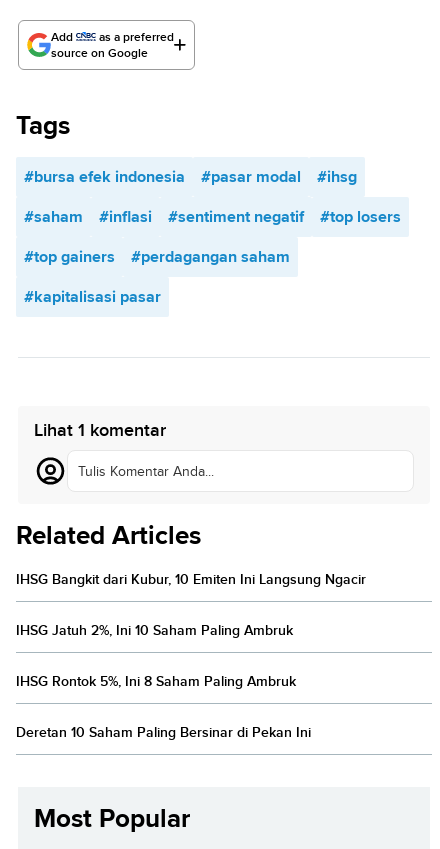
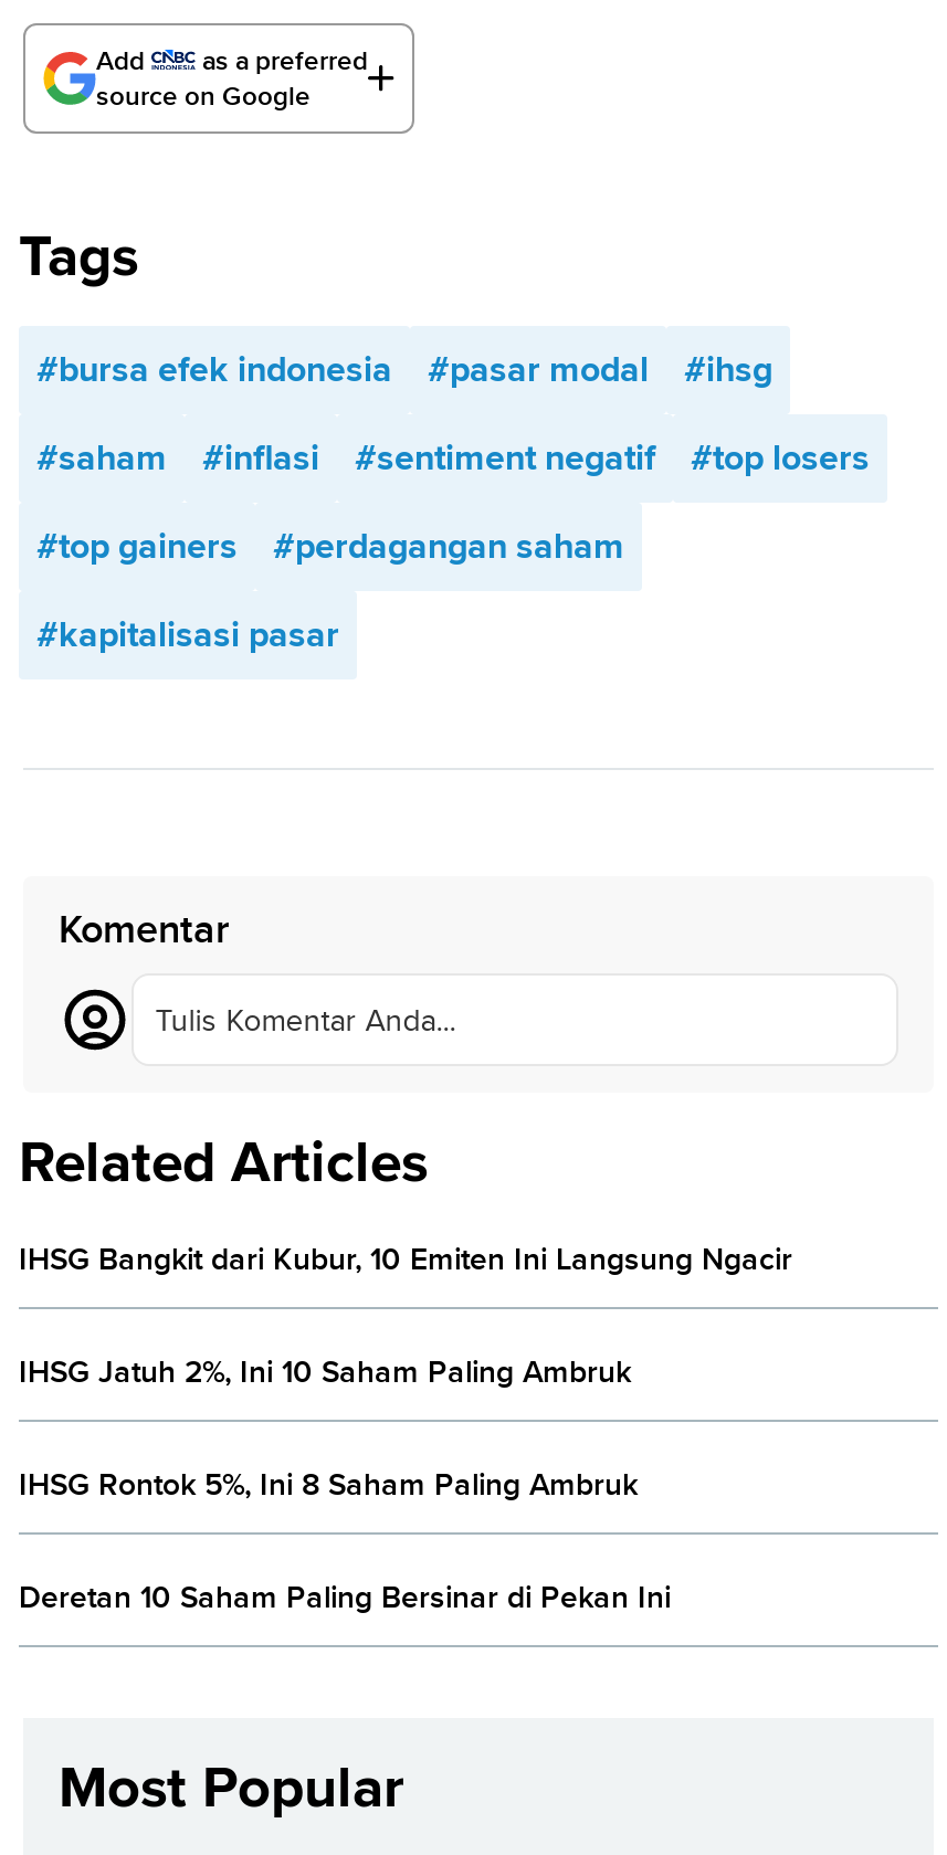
[34,420,166,440] Lihat 1 komentar -> [59,908,229,952] Komentar

